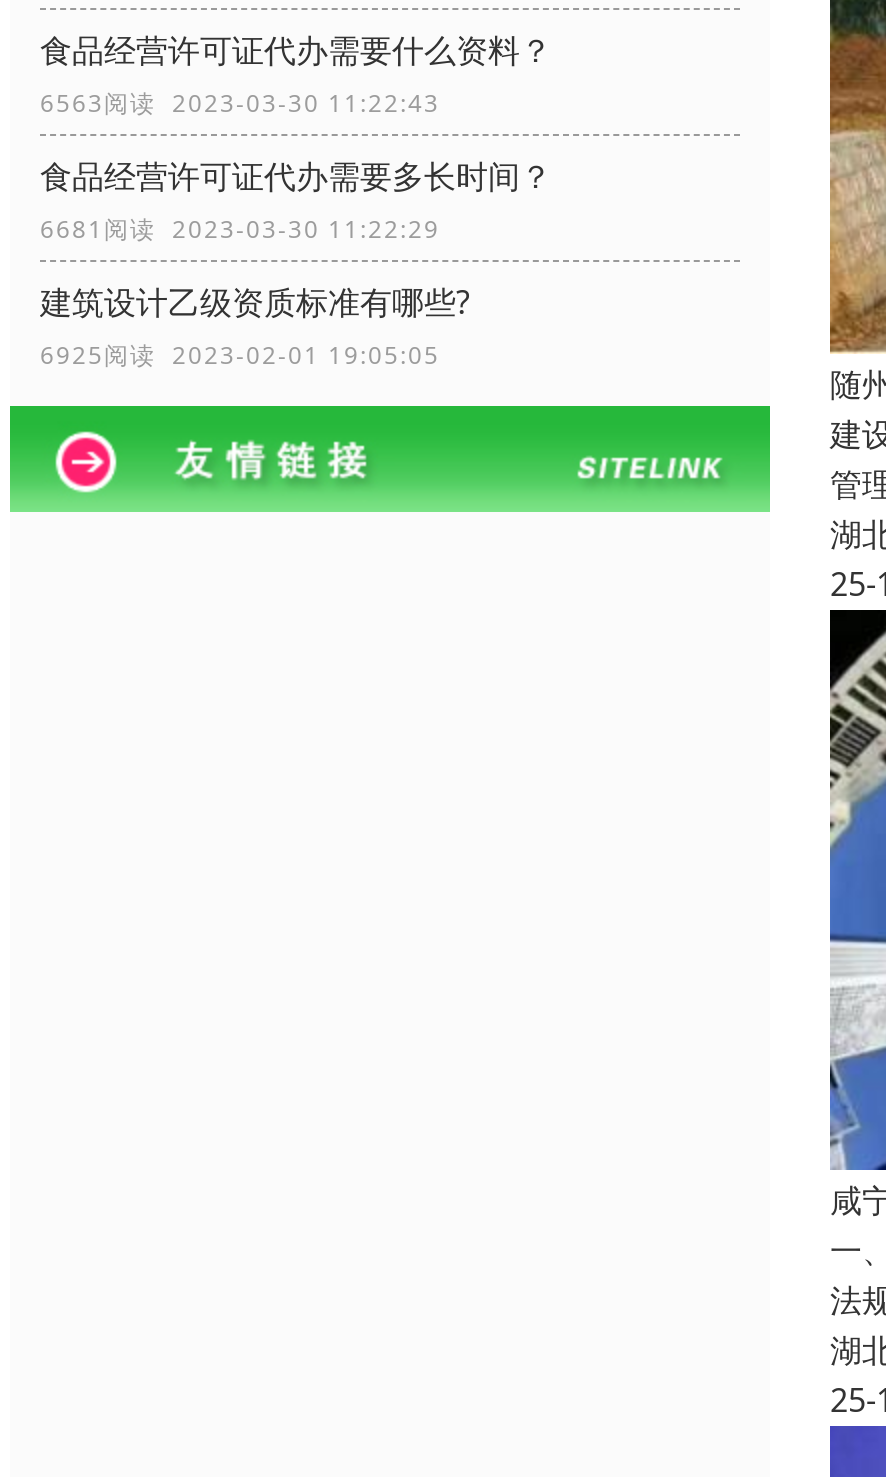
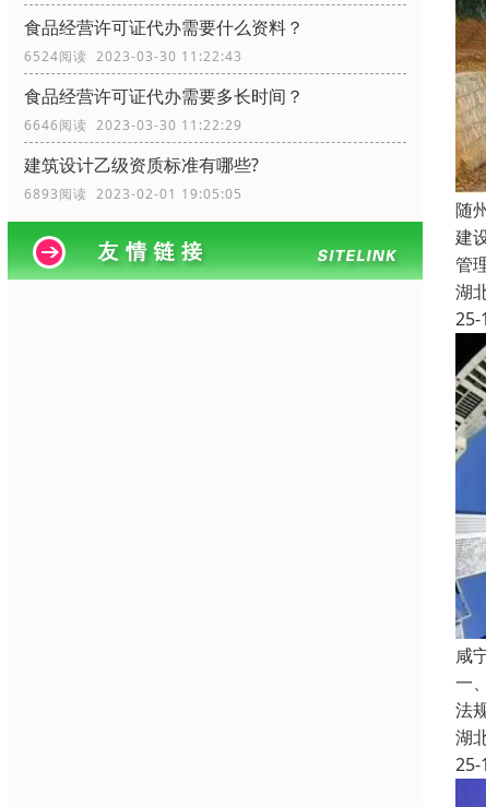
[40,86,440,120] 6563阅读 2023-03-30 11:22:43 -> [24,47,242,65] 6524阅读 2023-03-30 11:22:43
[40,212,440,246] 6681阅读 2023-03-30 11:22:29 -> [24,116,242,134] 6646阅读 2023-03-30 11:22:29
[40,338,440,372] 6925阅读 2023-02-01 19:05:05 -> [24,184,242,203] 6893阅读 2023-02-01 19:05:05

